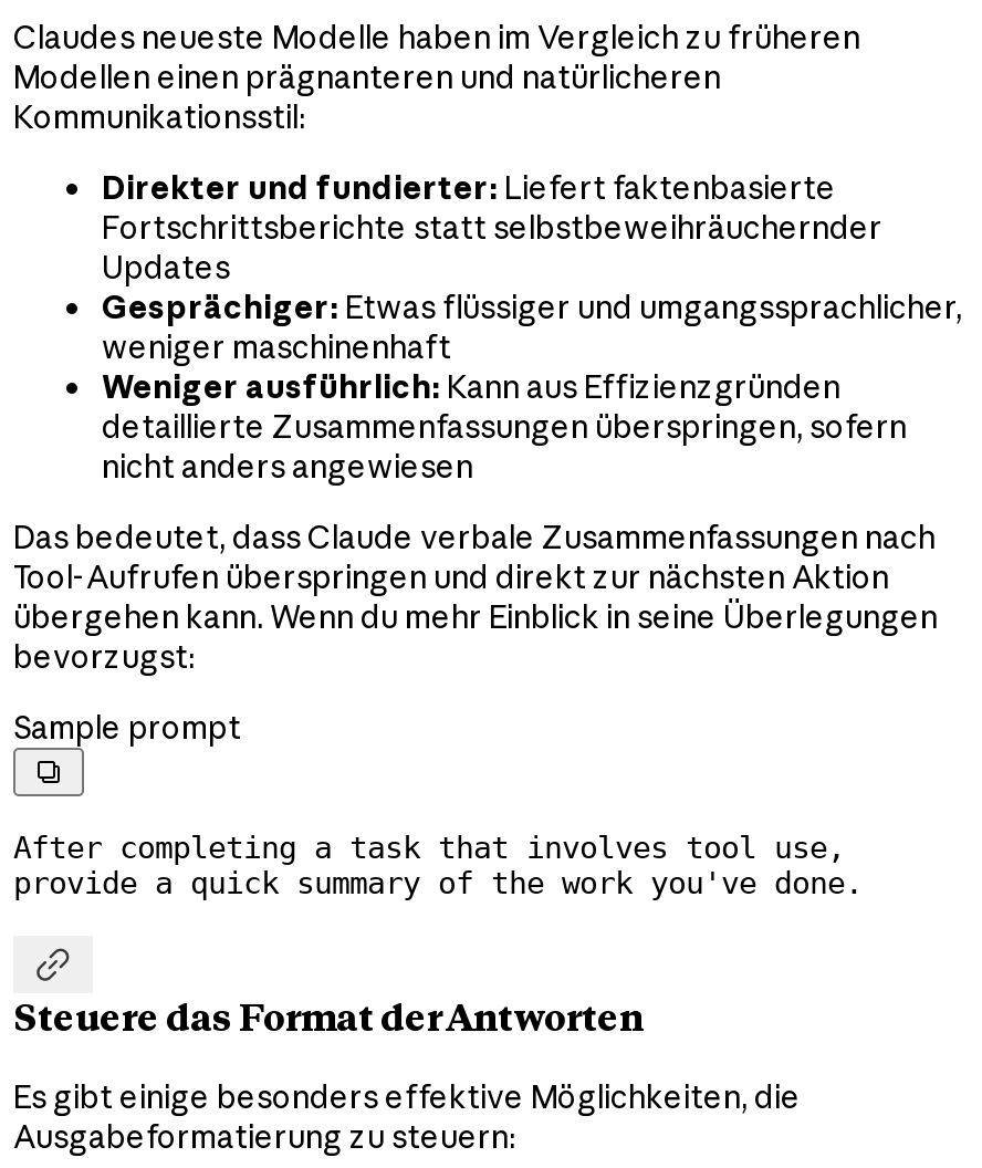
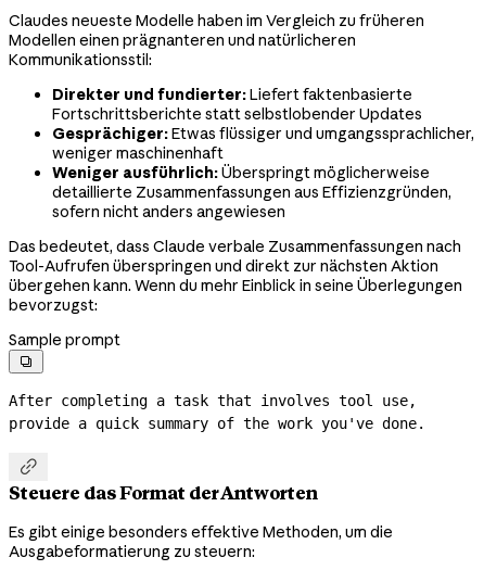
[102,208,882,287] Fortschrittsberichte statt selbstbeweihräuchernder | Updates -> [52,104,422,124] Fortschrittsberichte statt selbstlobender Updates
[102,367,907,486] Weniger ausführlich: Kann aus Effizienzgründen | detaillierte Zusammenfassungen überspringen, sofern | nicht anders angewiesen -> [52,163,451,221] Weniger ausführlich: Überspringt möglicherweise | detaillierte Zusammenfassungen aus Effizienzgründen, | sofern nicht anders angewiesen
[13,1077,801,1116] Es gibt einige besonders effektive Möglichkeiten, die -> [9,522,393,541] Es gibt einige besonders effektive Methoden, um die

